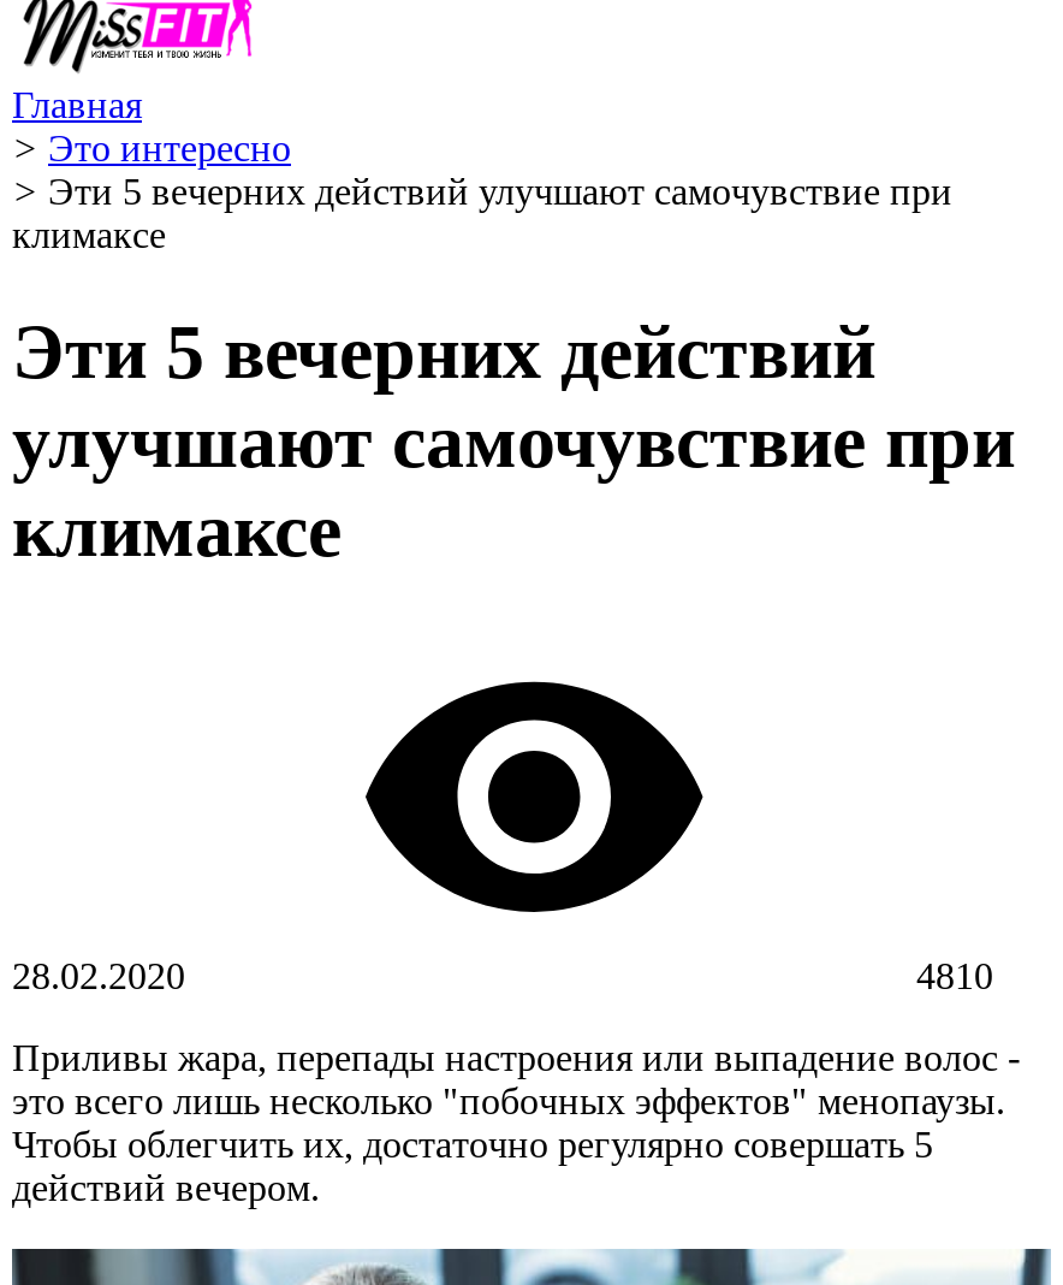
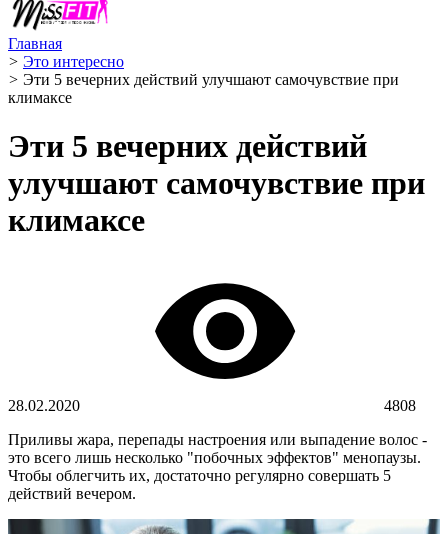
[907,955,993,996] 4810 -> [380,397,416,414] 4808

